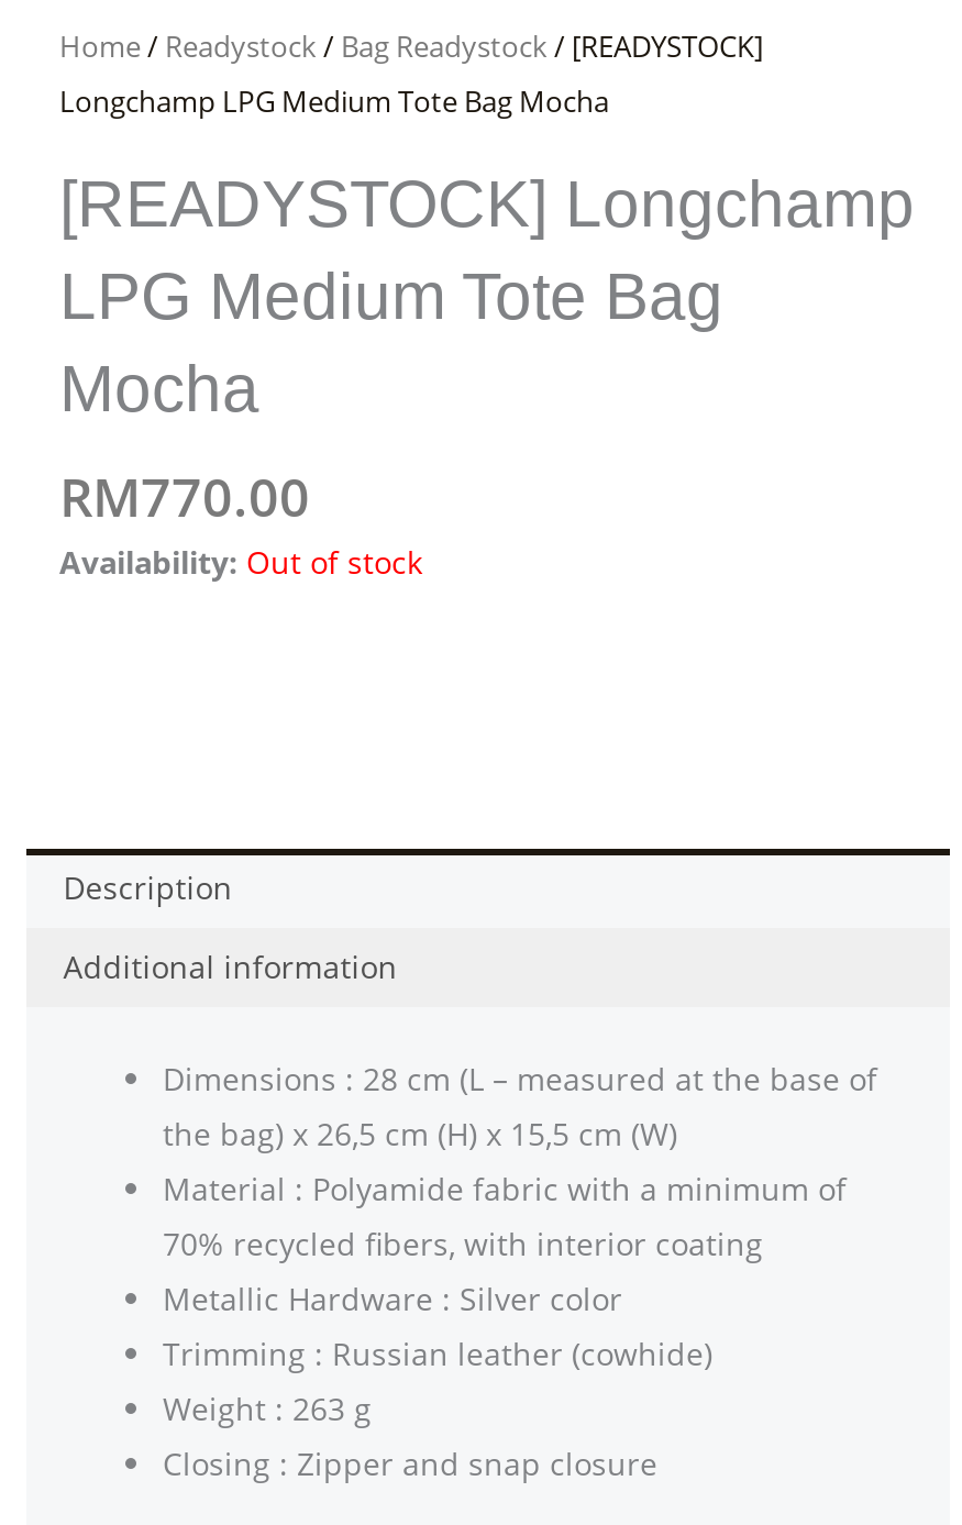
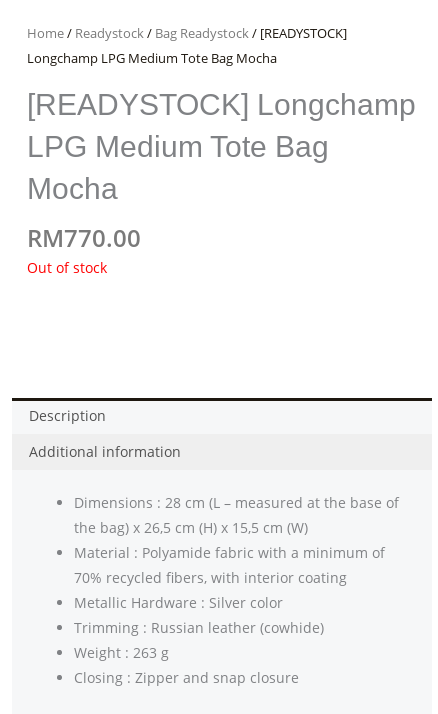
[59,540,422,582] Availability: Out of stock -> [27,258,107,277] Out of stock

